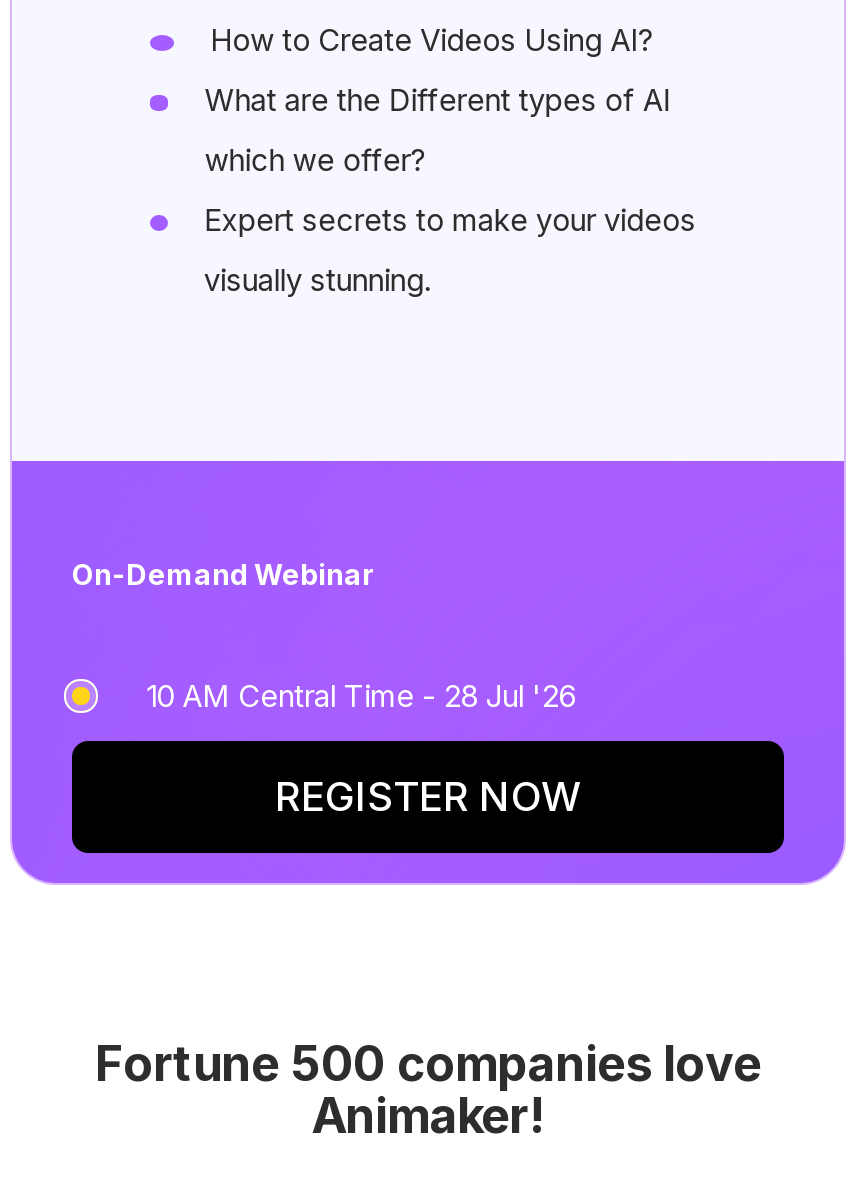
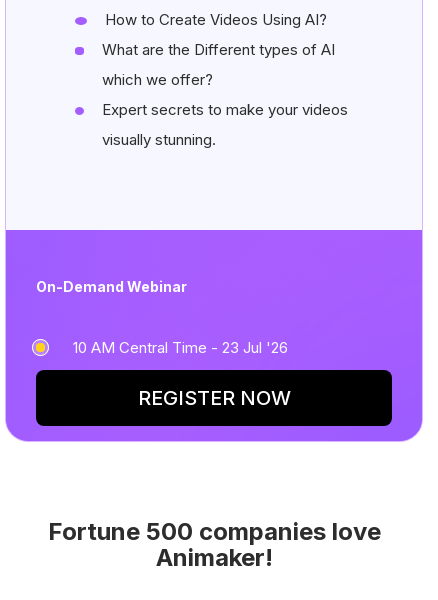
[146,677,576,715] 10 AM Central Time - 28 Jul '26 -> [73,338,288,357] 10 AM Central Time - 23 Jul '26

